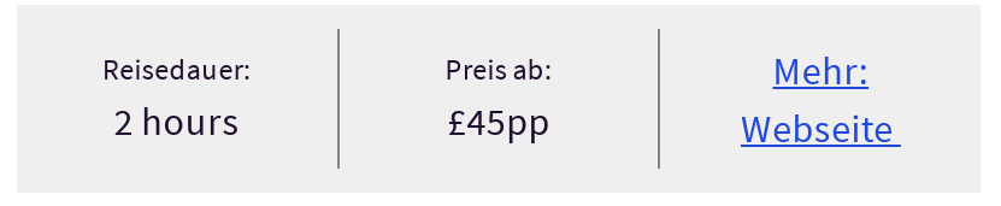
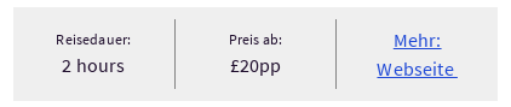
[447,96,550,145] £45pp -> [230,53,281,77] £20pp

